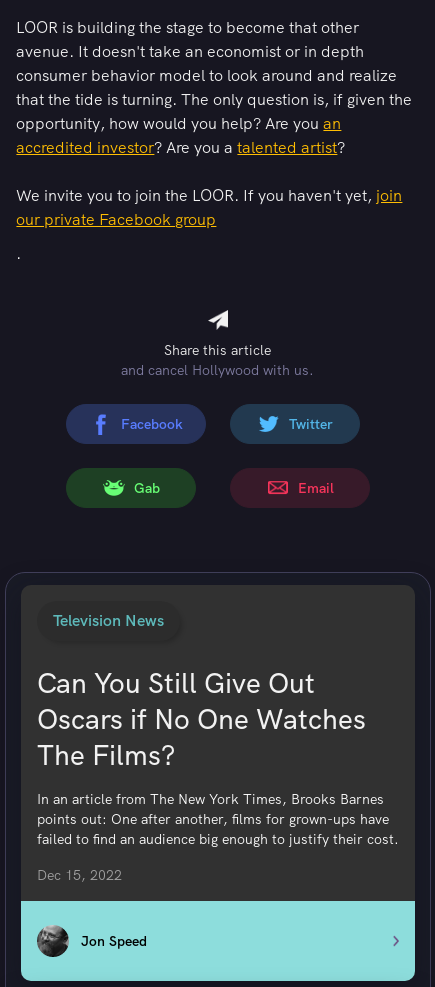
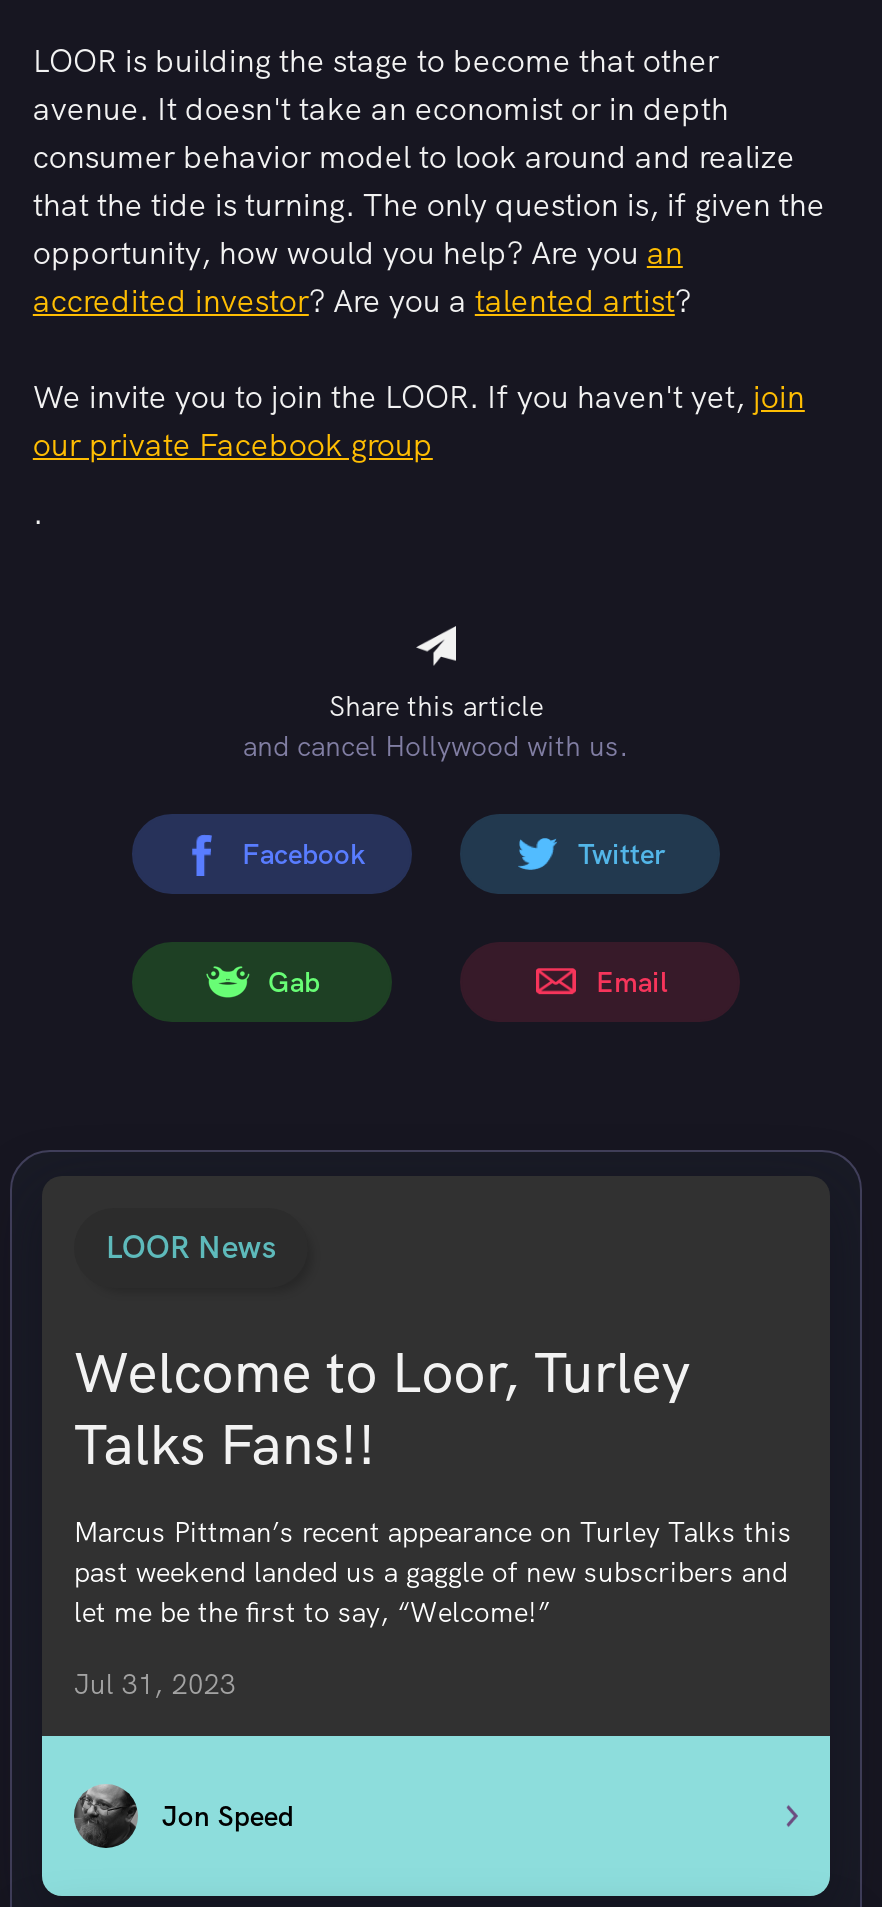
[53,610,164,631] Television News -> [106,1225,276,1267] LOOR News
[37,665,366,773] Can You Still Give Out | Oscars if No One Watches | The Films? -> [74,1335,690,1479] Welcome to Loor, Turley | Talks Fans!!
[37,790,399,848] In an article from The New York Times, Brooks Barnes | points out: One after another, films for grown-ups have | failed to find an audience big enough to justify their cost. -> [74,1513,792,1629] Marcus Pittman’s recent appearance on Turley Talks this | past weekend landed us a gaggle of new subscribers and | let me be the first to say, “Welcome!”
[37,866,122,884] Dec 15, 2022 -> [74,1665,236,1701] Jul 31, 2023

